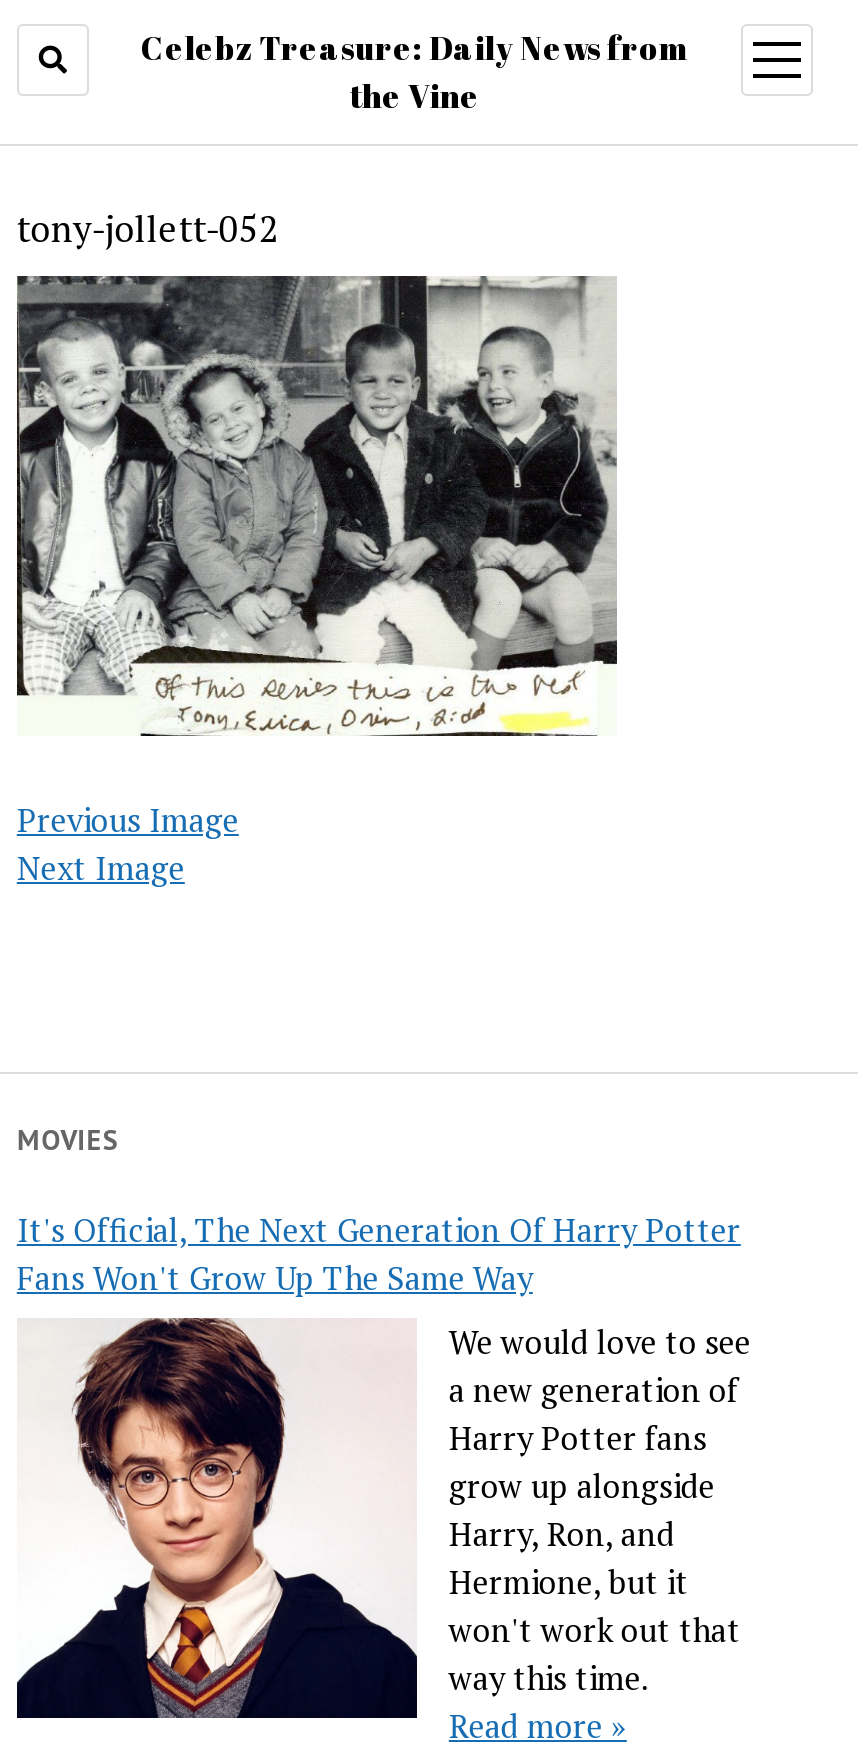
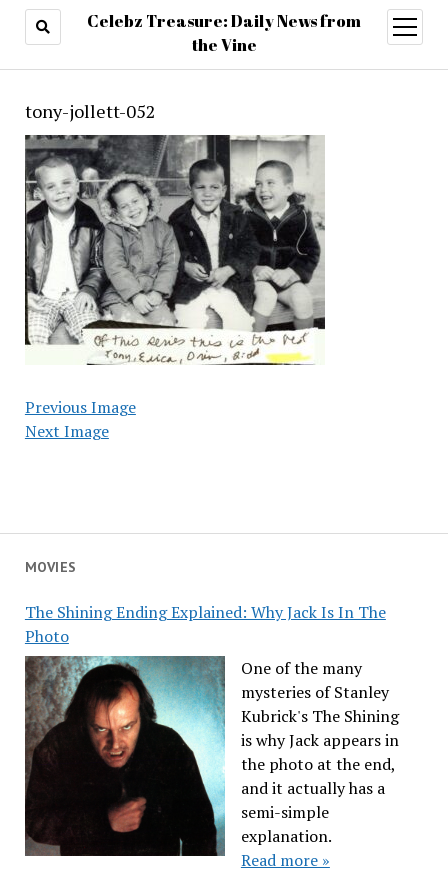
[17,1208,741,1300] It's Official, The Next Generation Of Harry Potter | Fans Won't Grow Up The Same Way -> [25,601,386,647] The Shining Ending Explained: Why Jack Is In The | Photo
[17,1316,751,1720] [image] | We would love to see | a new generation of | Harry Potter fans | grow up alongside | Harry, Ron, and | Hermione, but it | won't work out that | way this time. -> [24,655,399,857] [image] | One of the many | mysteries of Stanley | Kubrick's The Shining | is why Jack appears in | the photo at the end, | and it actually has a | semi-simple | explanation.

